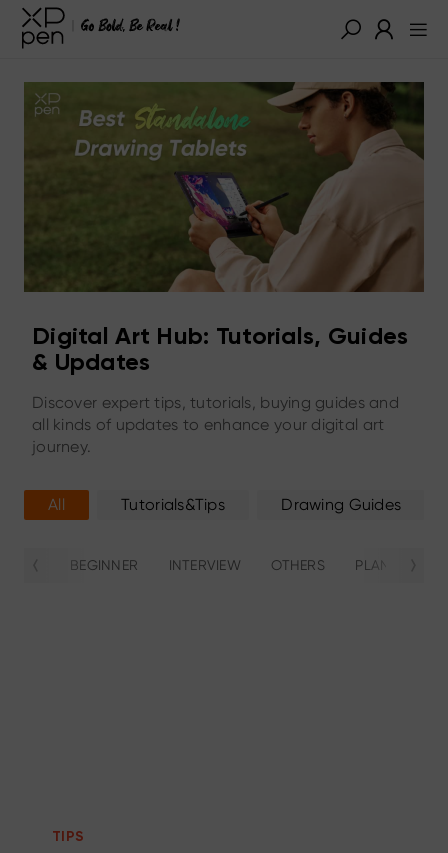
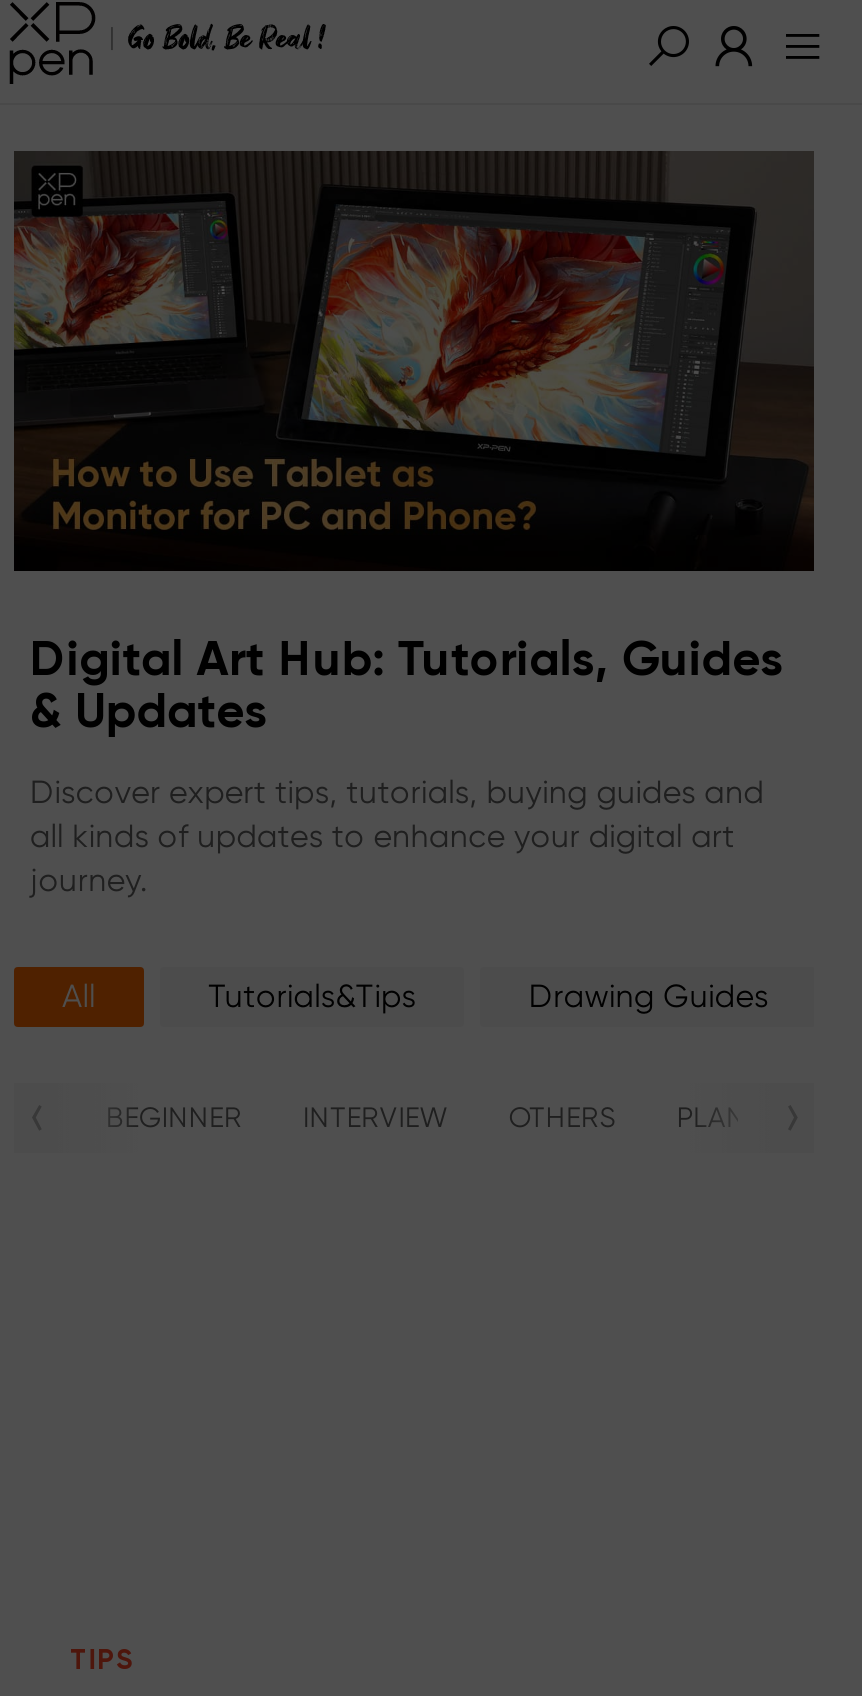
[23,82,425,293] [image] -> [12,149,816,573] [image]

